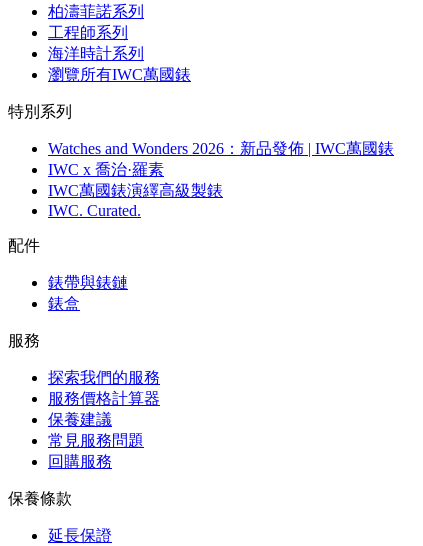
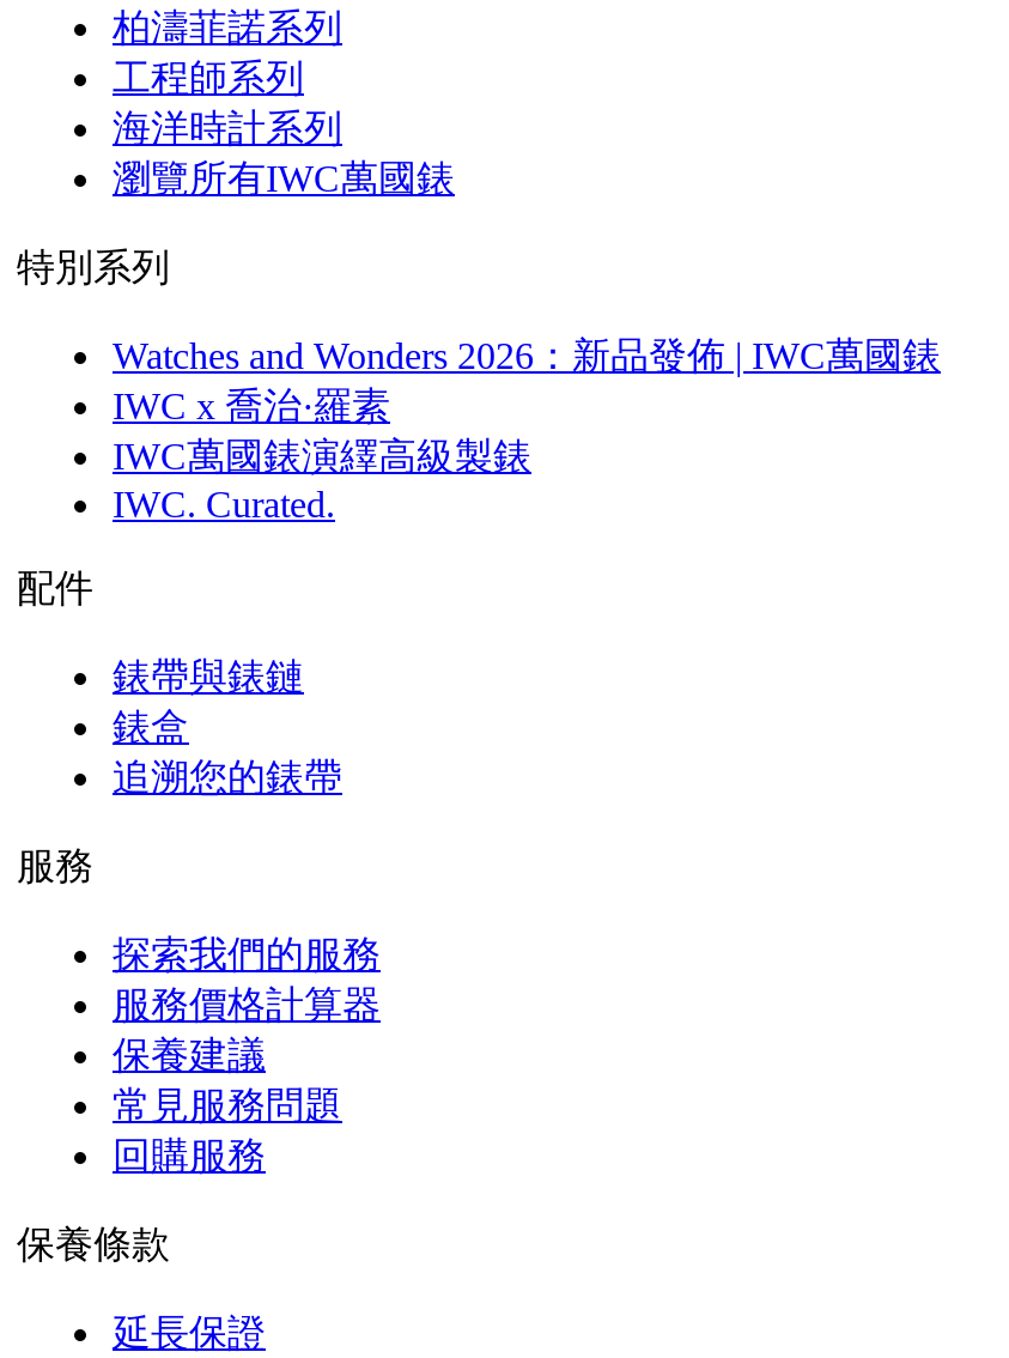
none -> [113,756,342,797] 追溯您的錶帶

